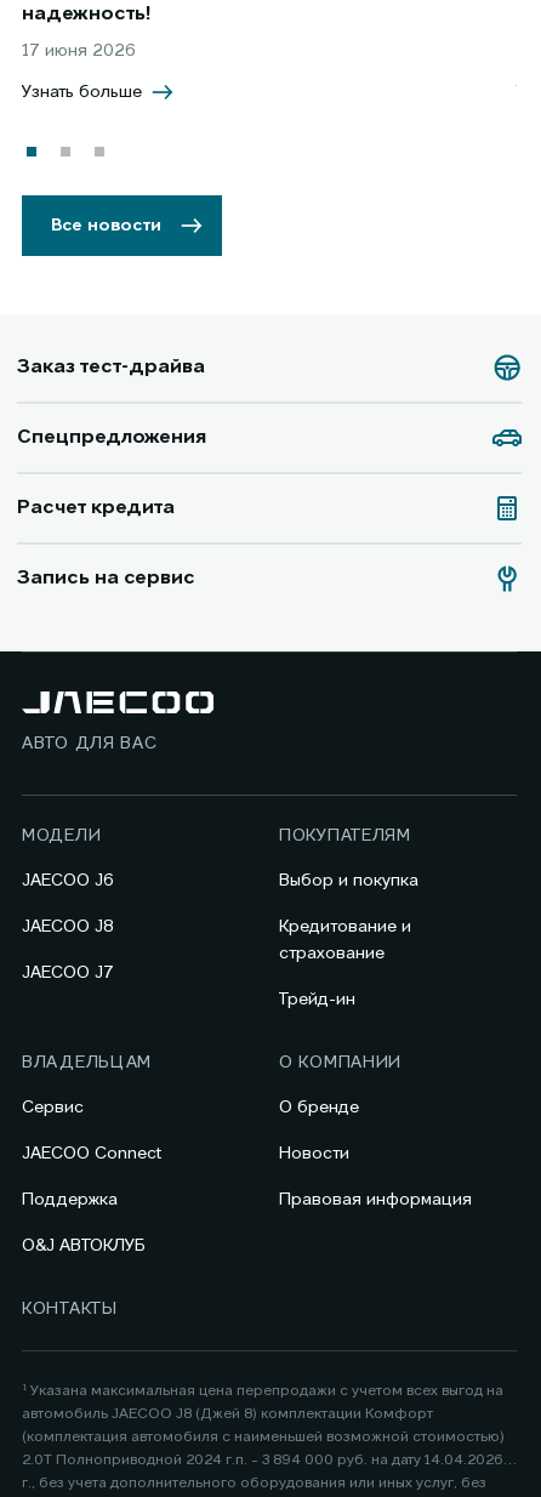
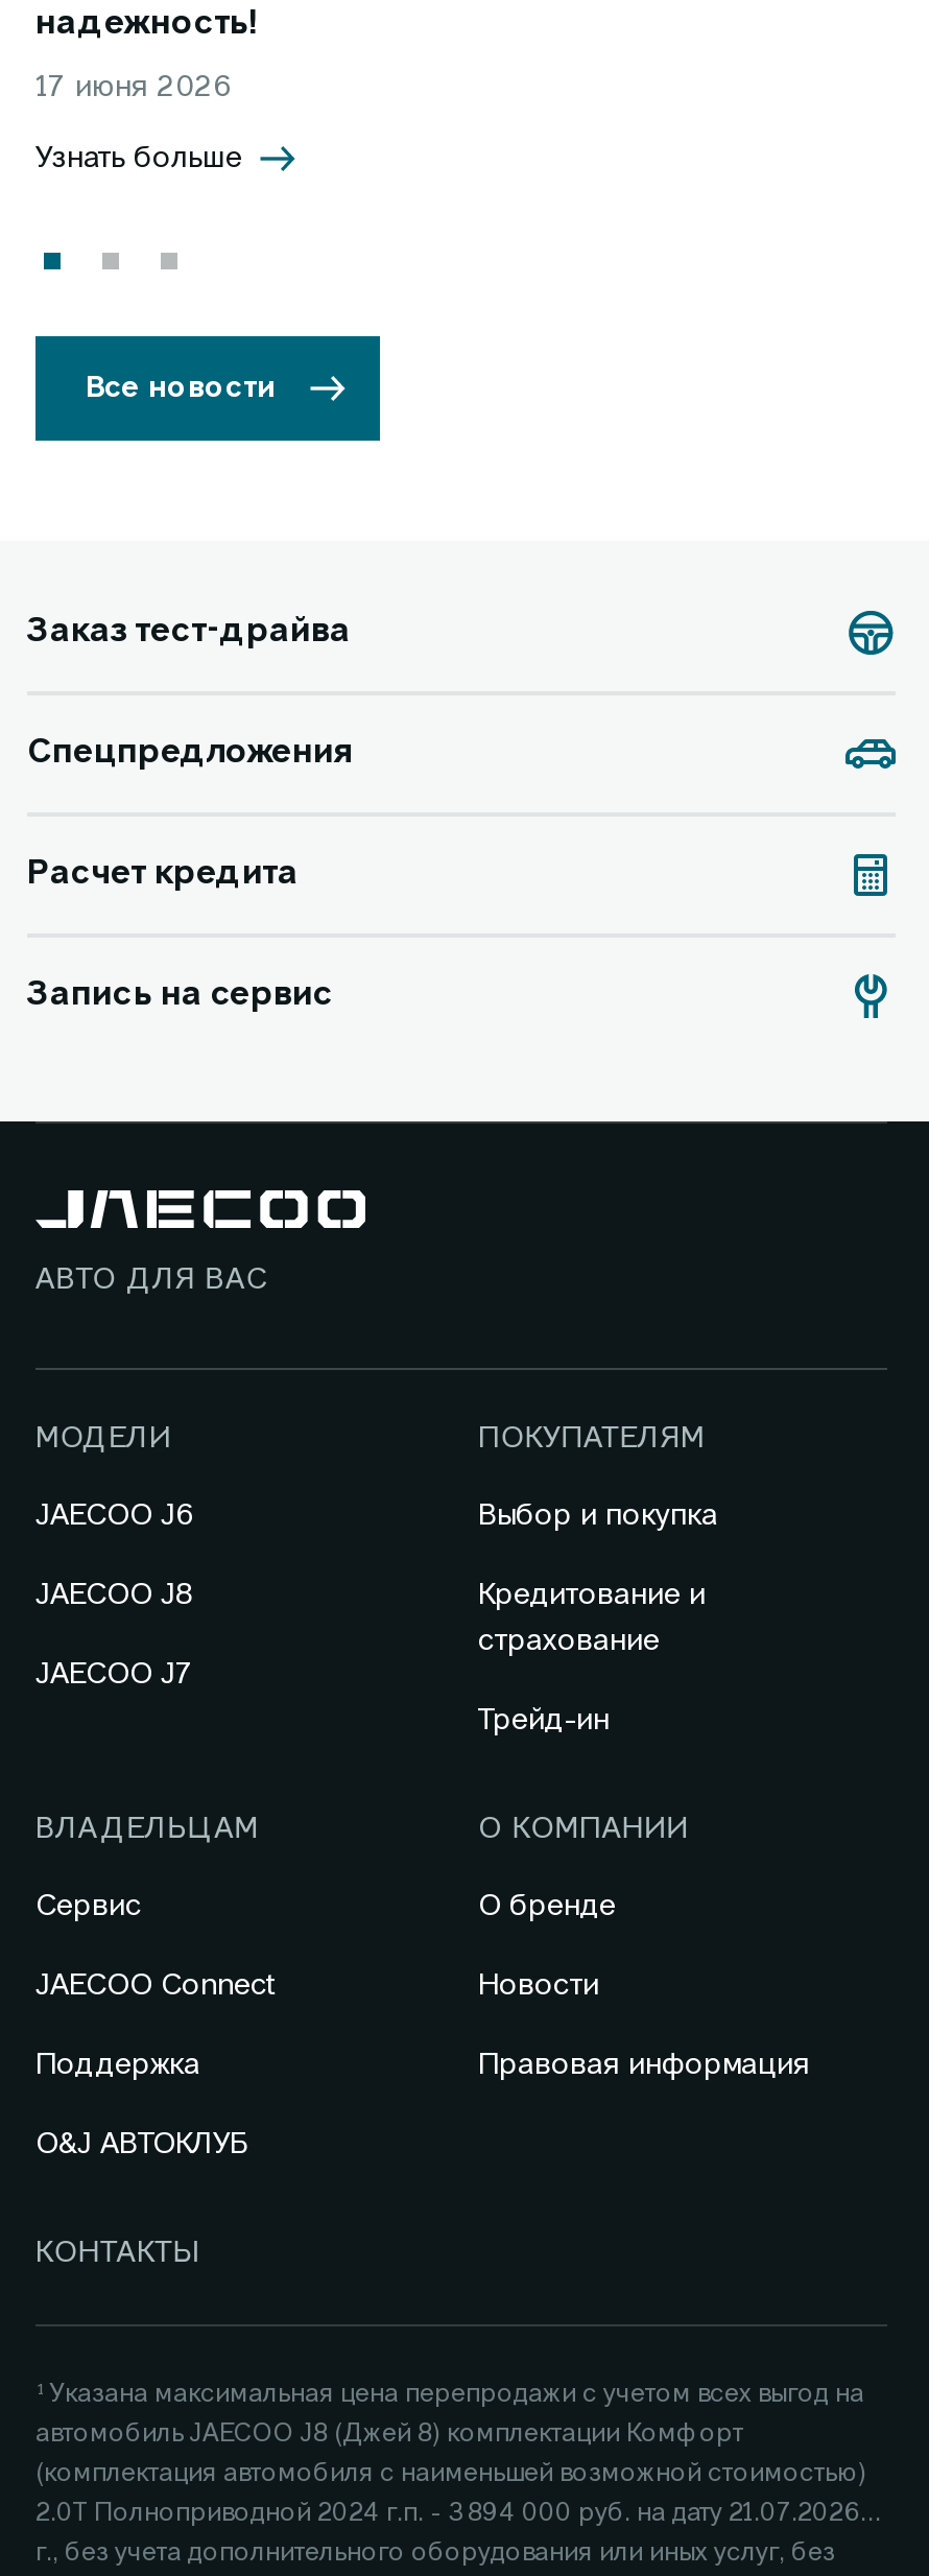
[22,1453,503,1468] 2.0Т Полноприводной 2024 г.п. - 3 894 000 руб. на дату 14.04.2026 -> [35,2502,860,2527] 2.0Т Полноприводной 2024 г.п. - 3 894 000 руб. на дату 21.07.2026

